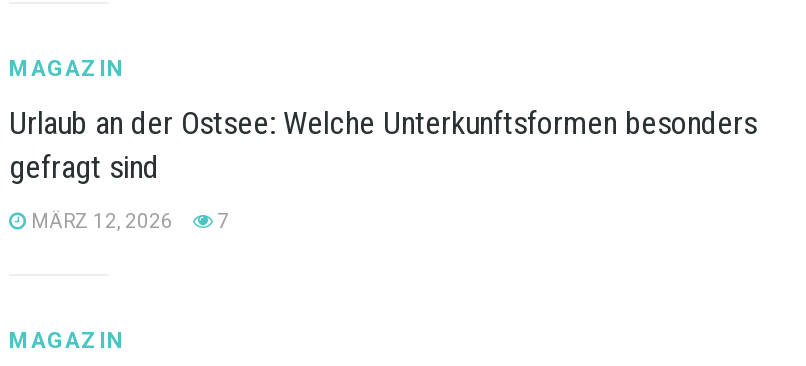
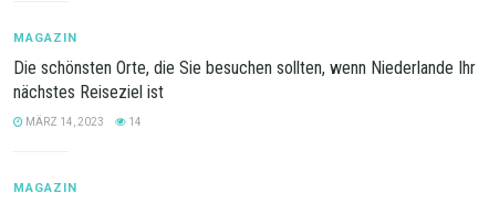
[9,103,757,185] Urlaub an der Ostsee: Welche Unterkunftsformen besonders | gefragt sind -> [13,57,476,102] Die schönsten Orte, die Sie besuchen sollten, wenn Niederlande Ihr | nächstes Reiseziel ist
[27,209,229,231] MÄRZ 12, 2026 | 7 -> [23,115,142,128] MÄRZ 14, 2023 | 14

